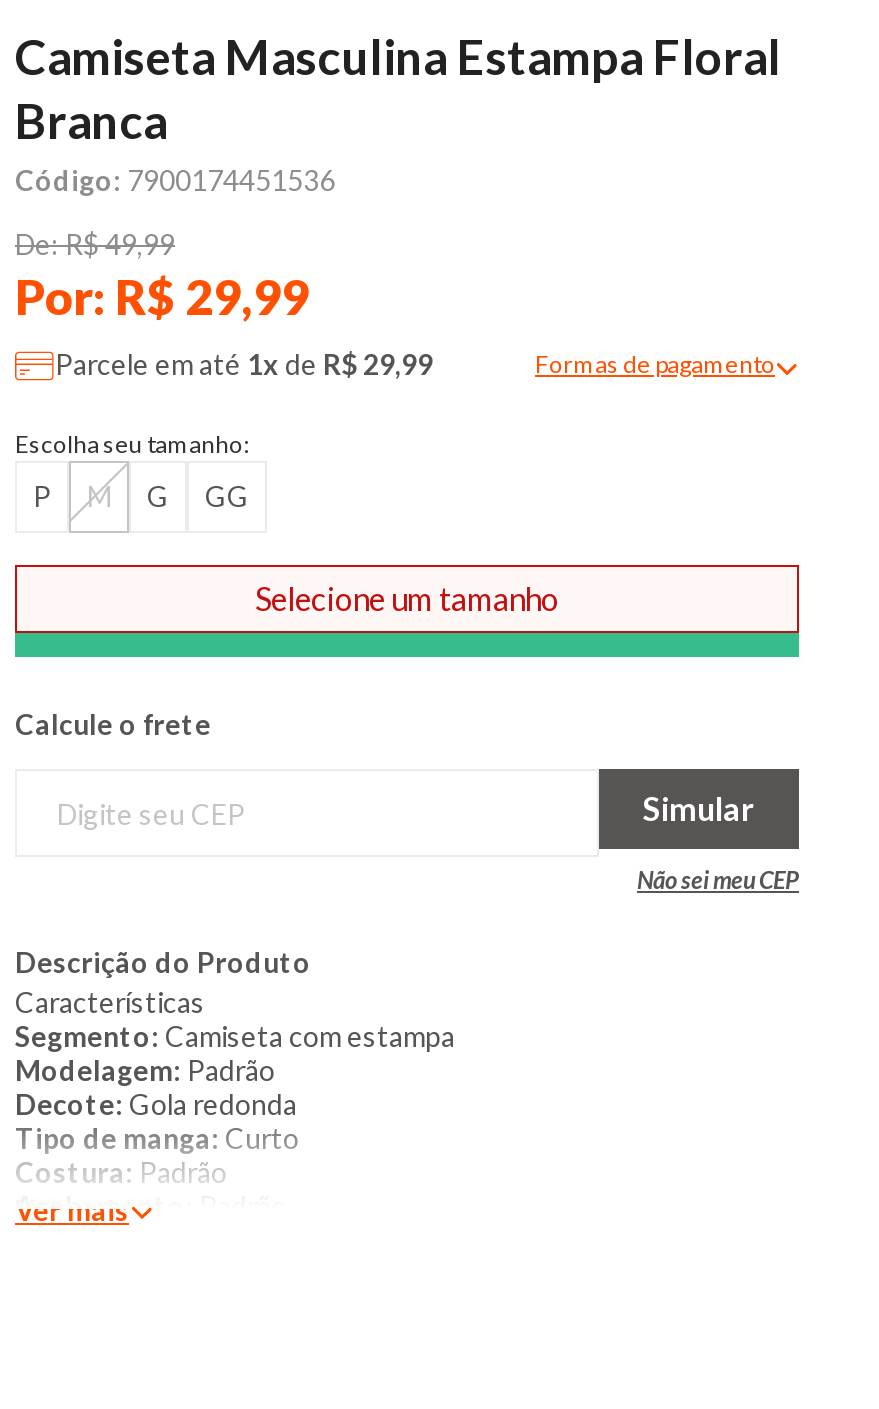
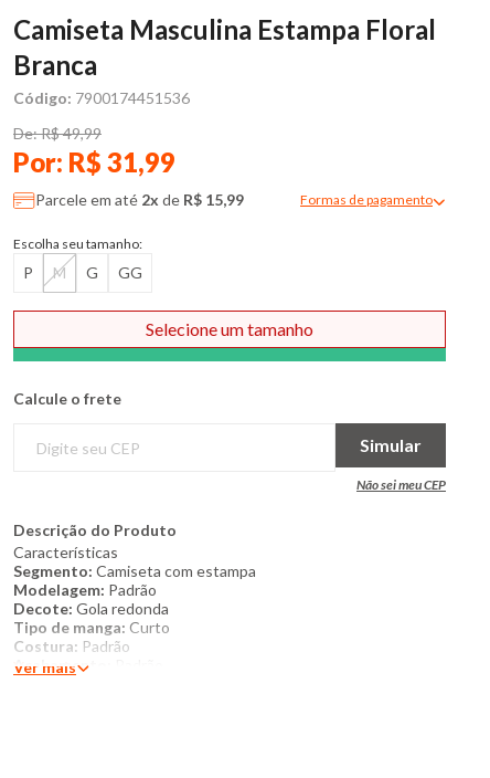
[15,267,309,325] Por: R$ 29,99 -> [13,146,175,178] Por: R$ 31,99
[55,347,433,381] Parcele em até 1x de R$ 29,99 -> [35,190,244,209] Parcele em até 2x de R$ 15,99

